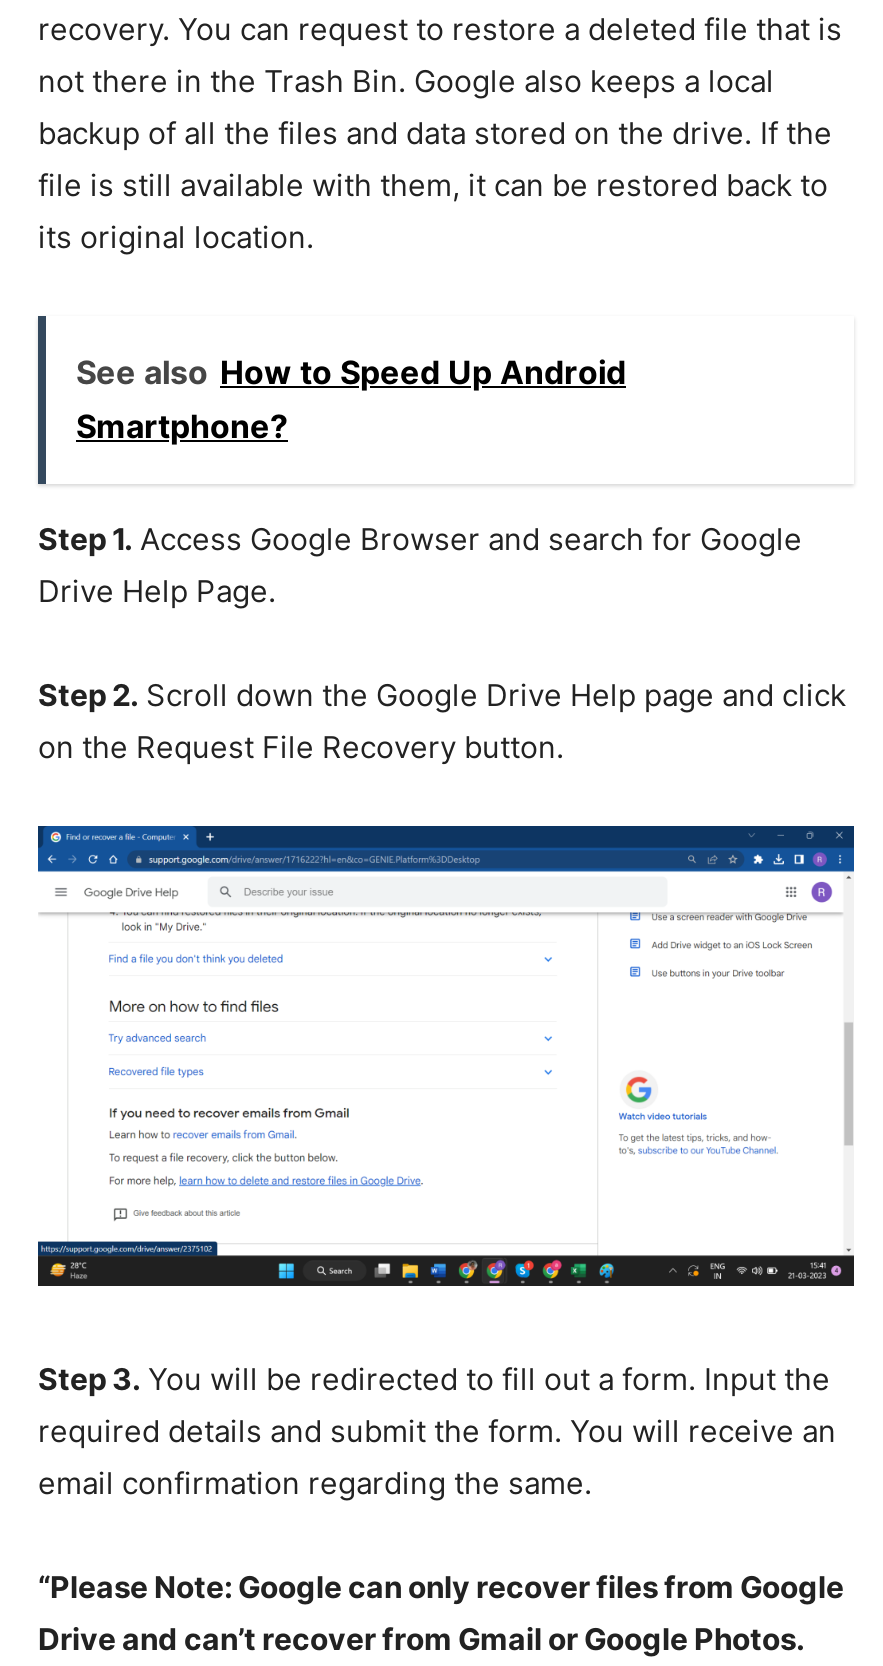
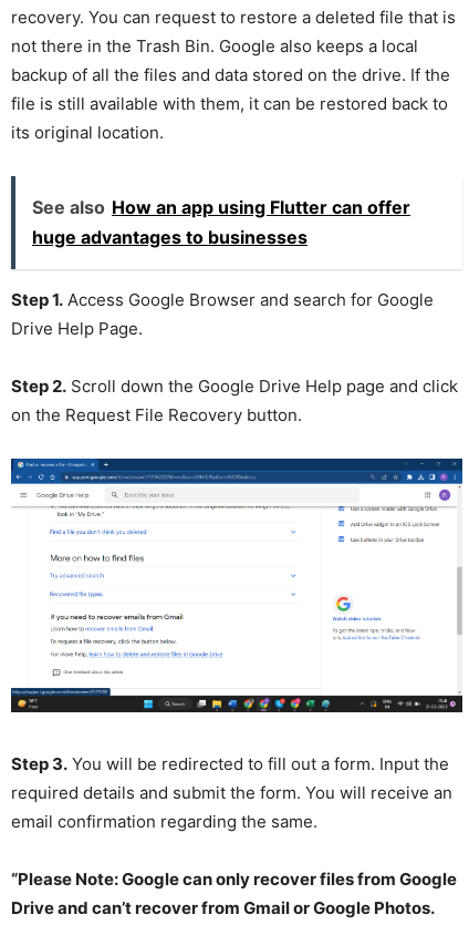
[76,352,626,446] See also How to Speed Up Android | Smartphone? -> [32,196,410,248] See also How an app using Flutter can offer | huge advantages to businesses

